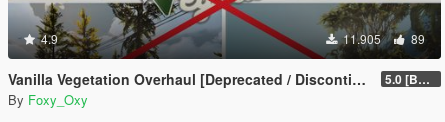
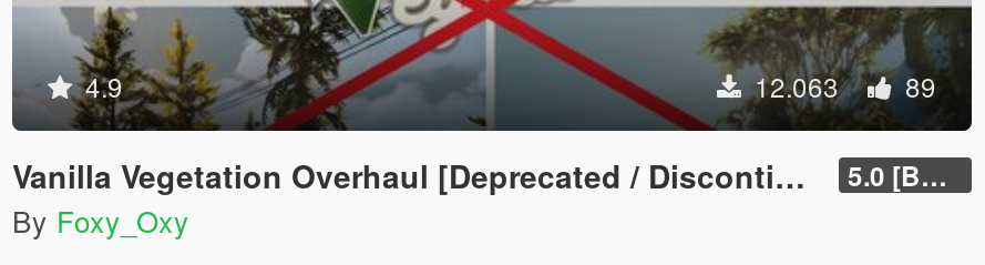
[340,30,425,47] 11.905 89 -> [748,67,936,104] 12.063 89

